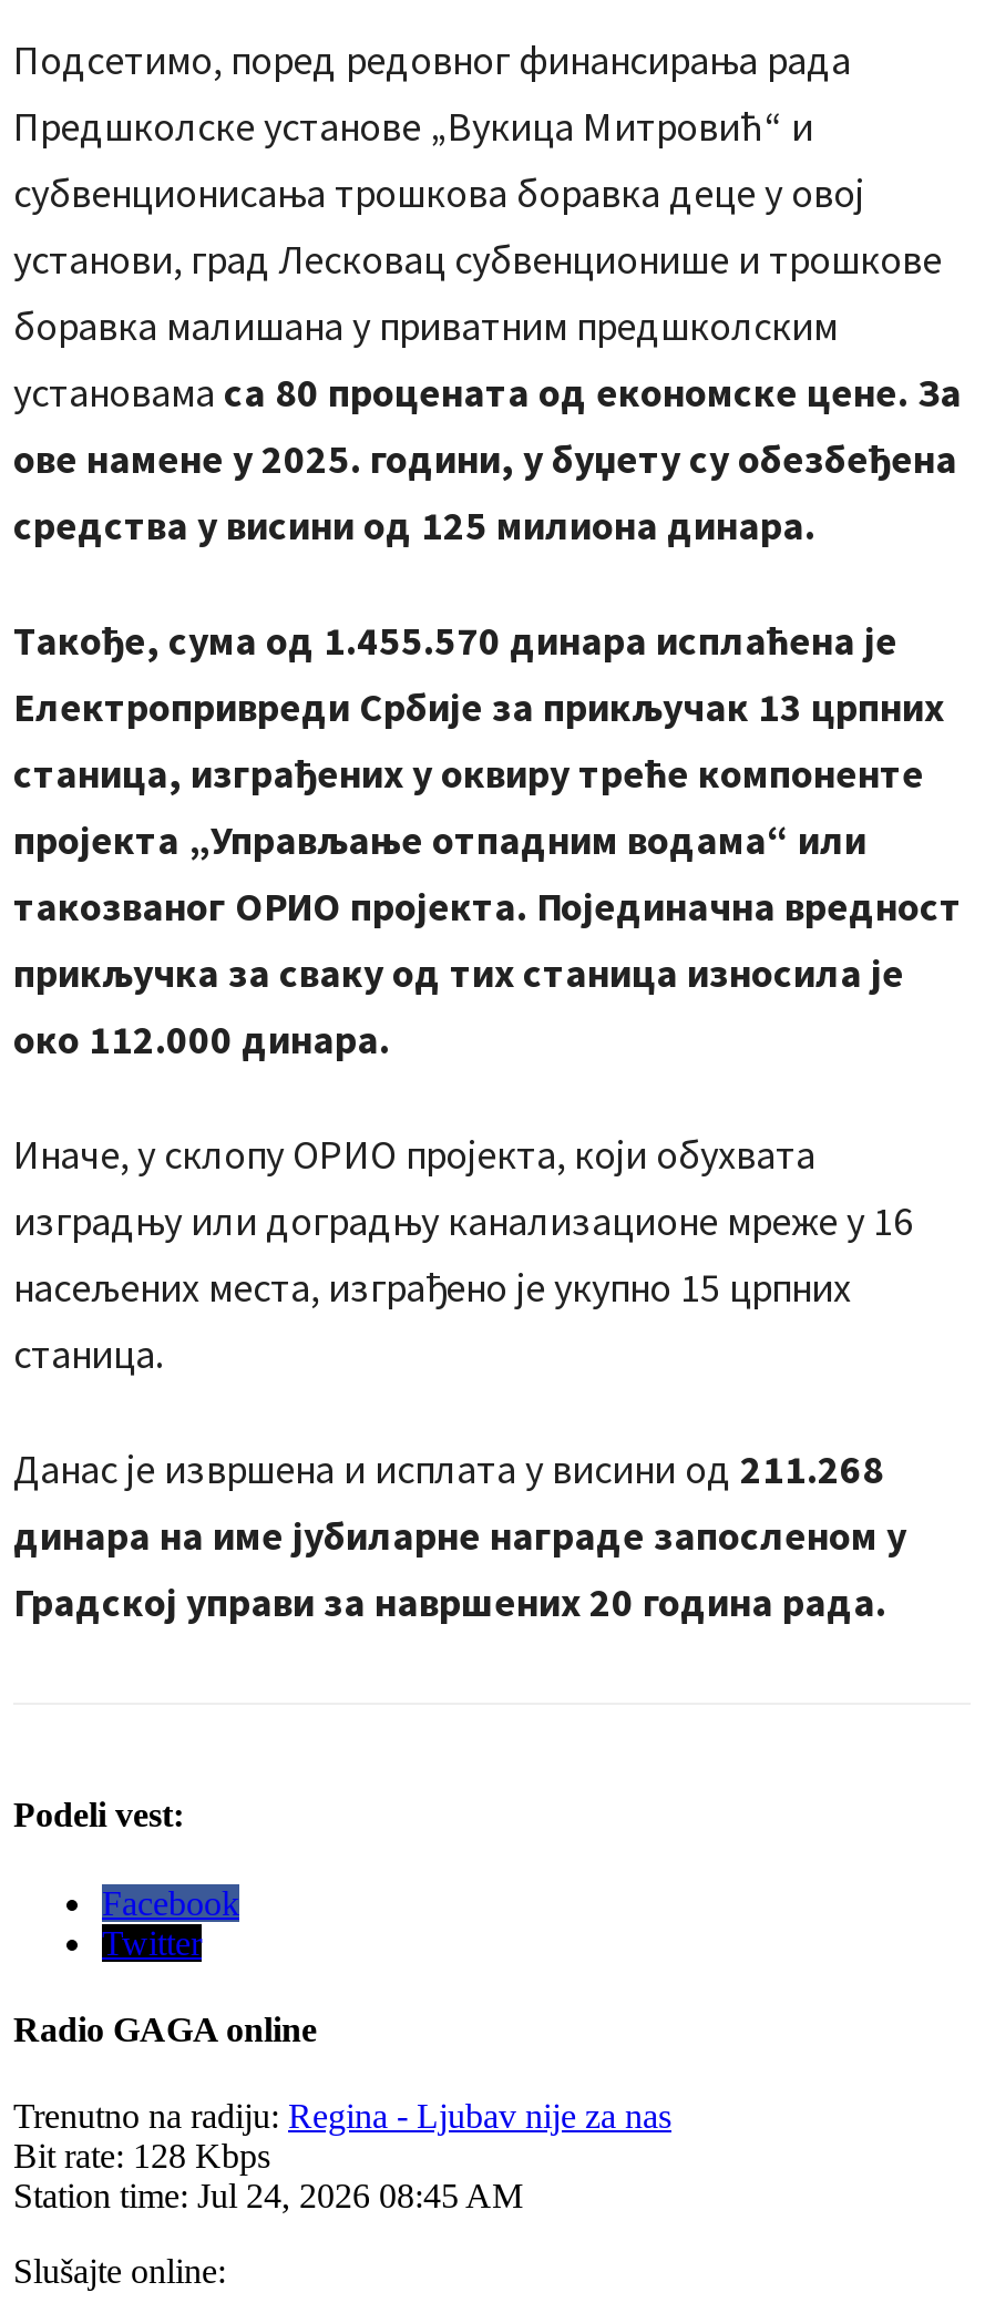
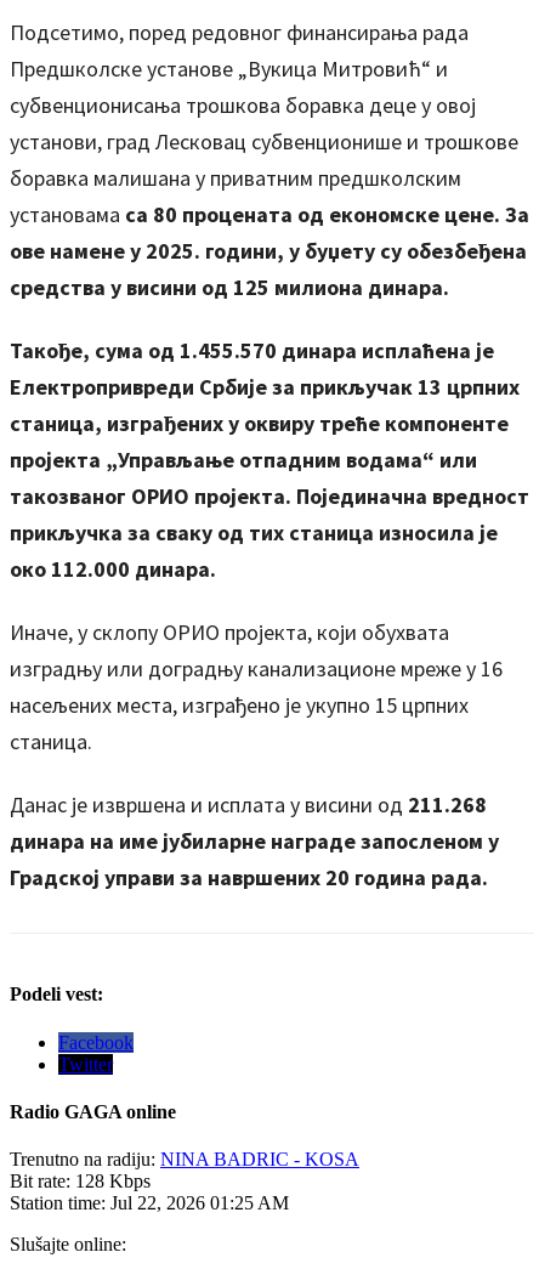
[13,2097,671,2135] Trenutno na radiju: Regina - Ljubav nije za nas -> [10,1149,359,1170] Trenutno na radiju: NINA BADRIC - KOSA
[13,2177,523,2215] Station time: Jul 24, 2026 08:45 AM -> [10,1193,289,1213] Station time: Jul 22, 2026 01:25 AM

